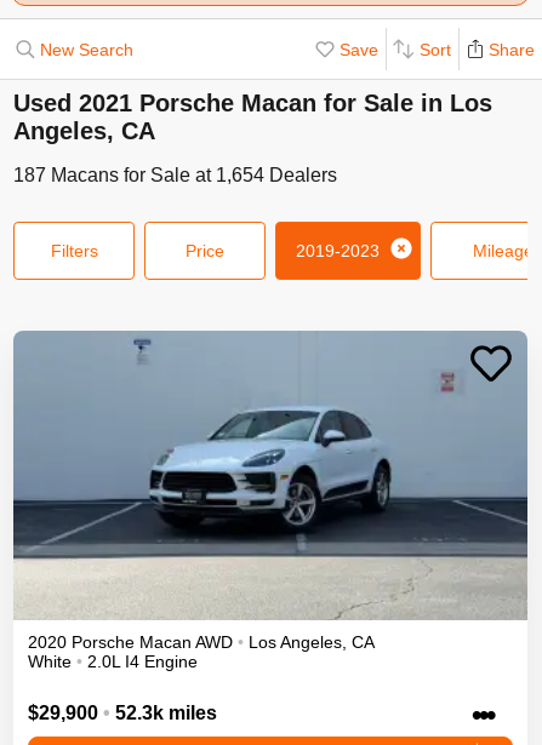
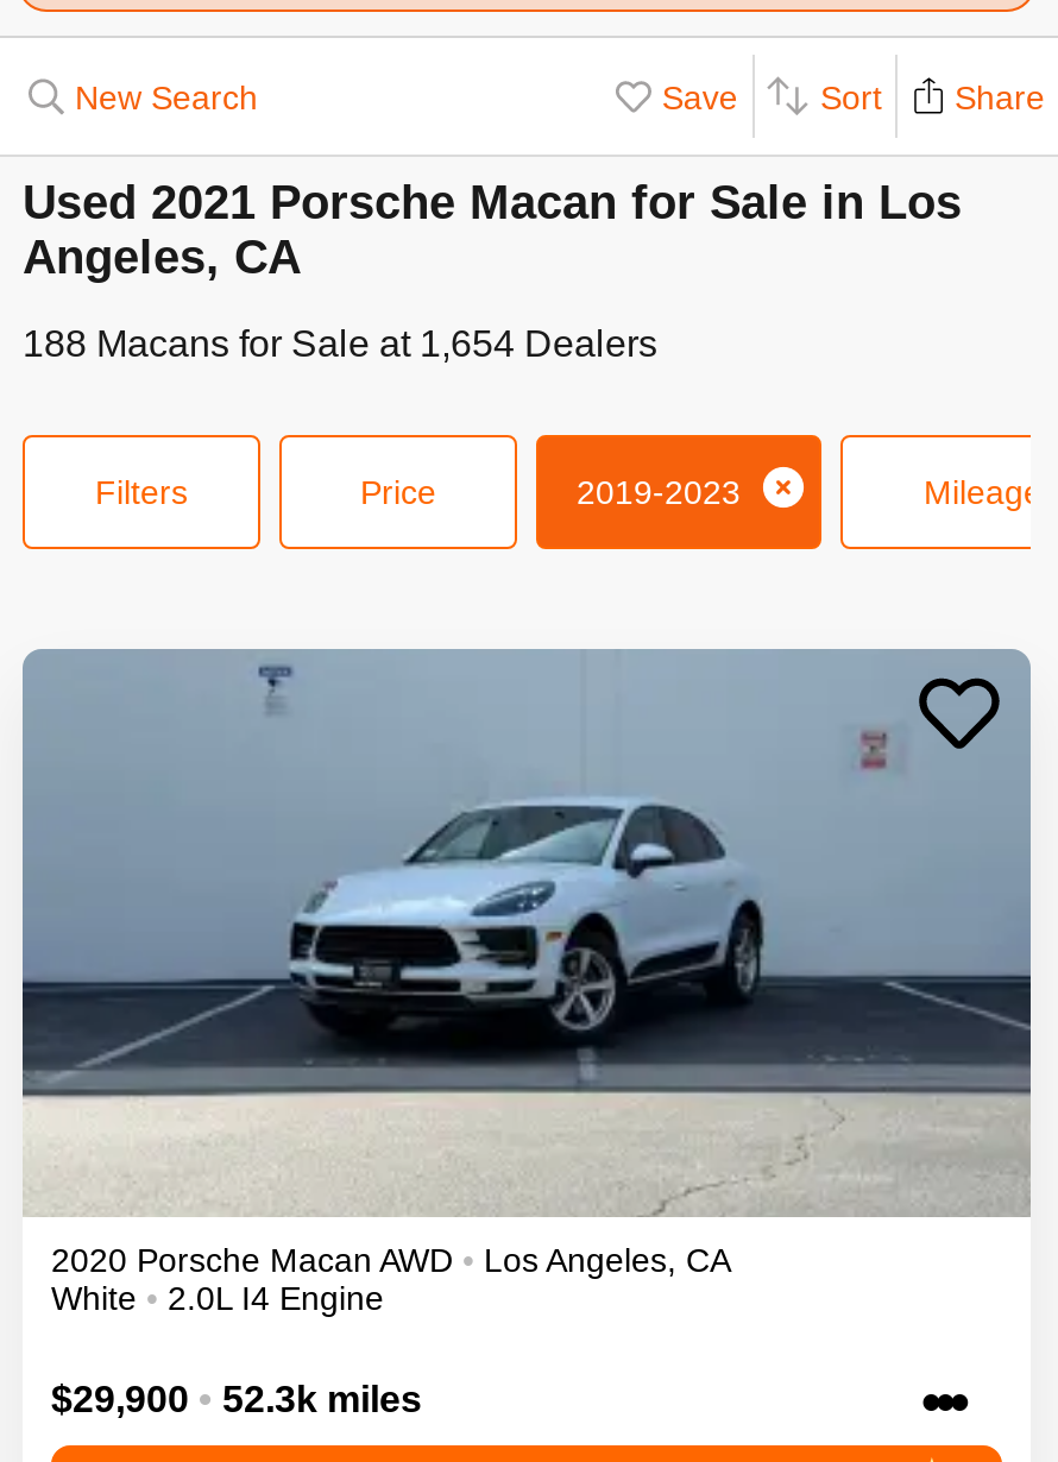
[13,165,337,185] 187 Macans for Sale at 1,654 Dealers -> [23,323,657,364] 188 Macans for Sale at 1,654 Dealers

